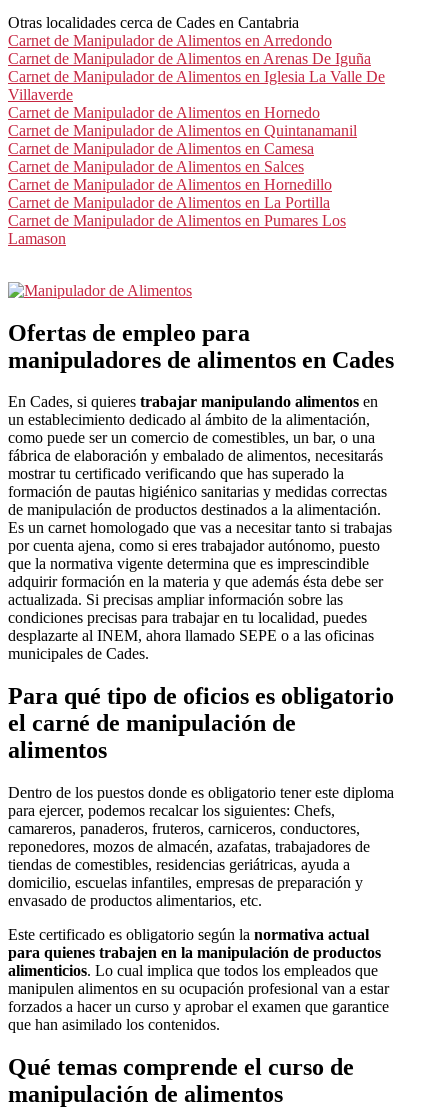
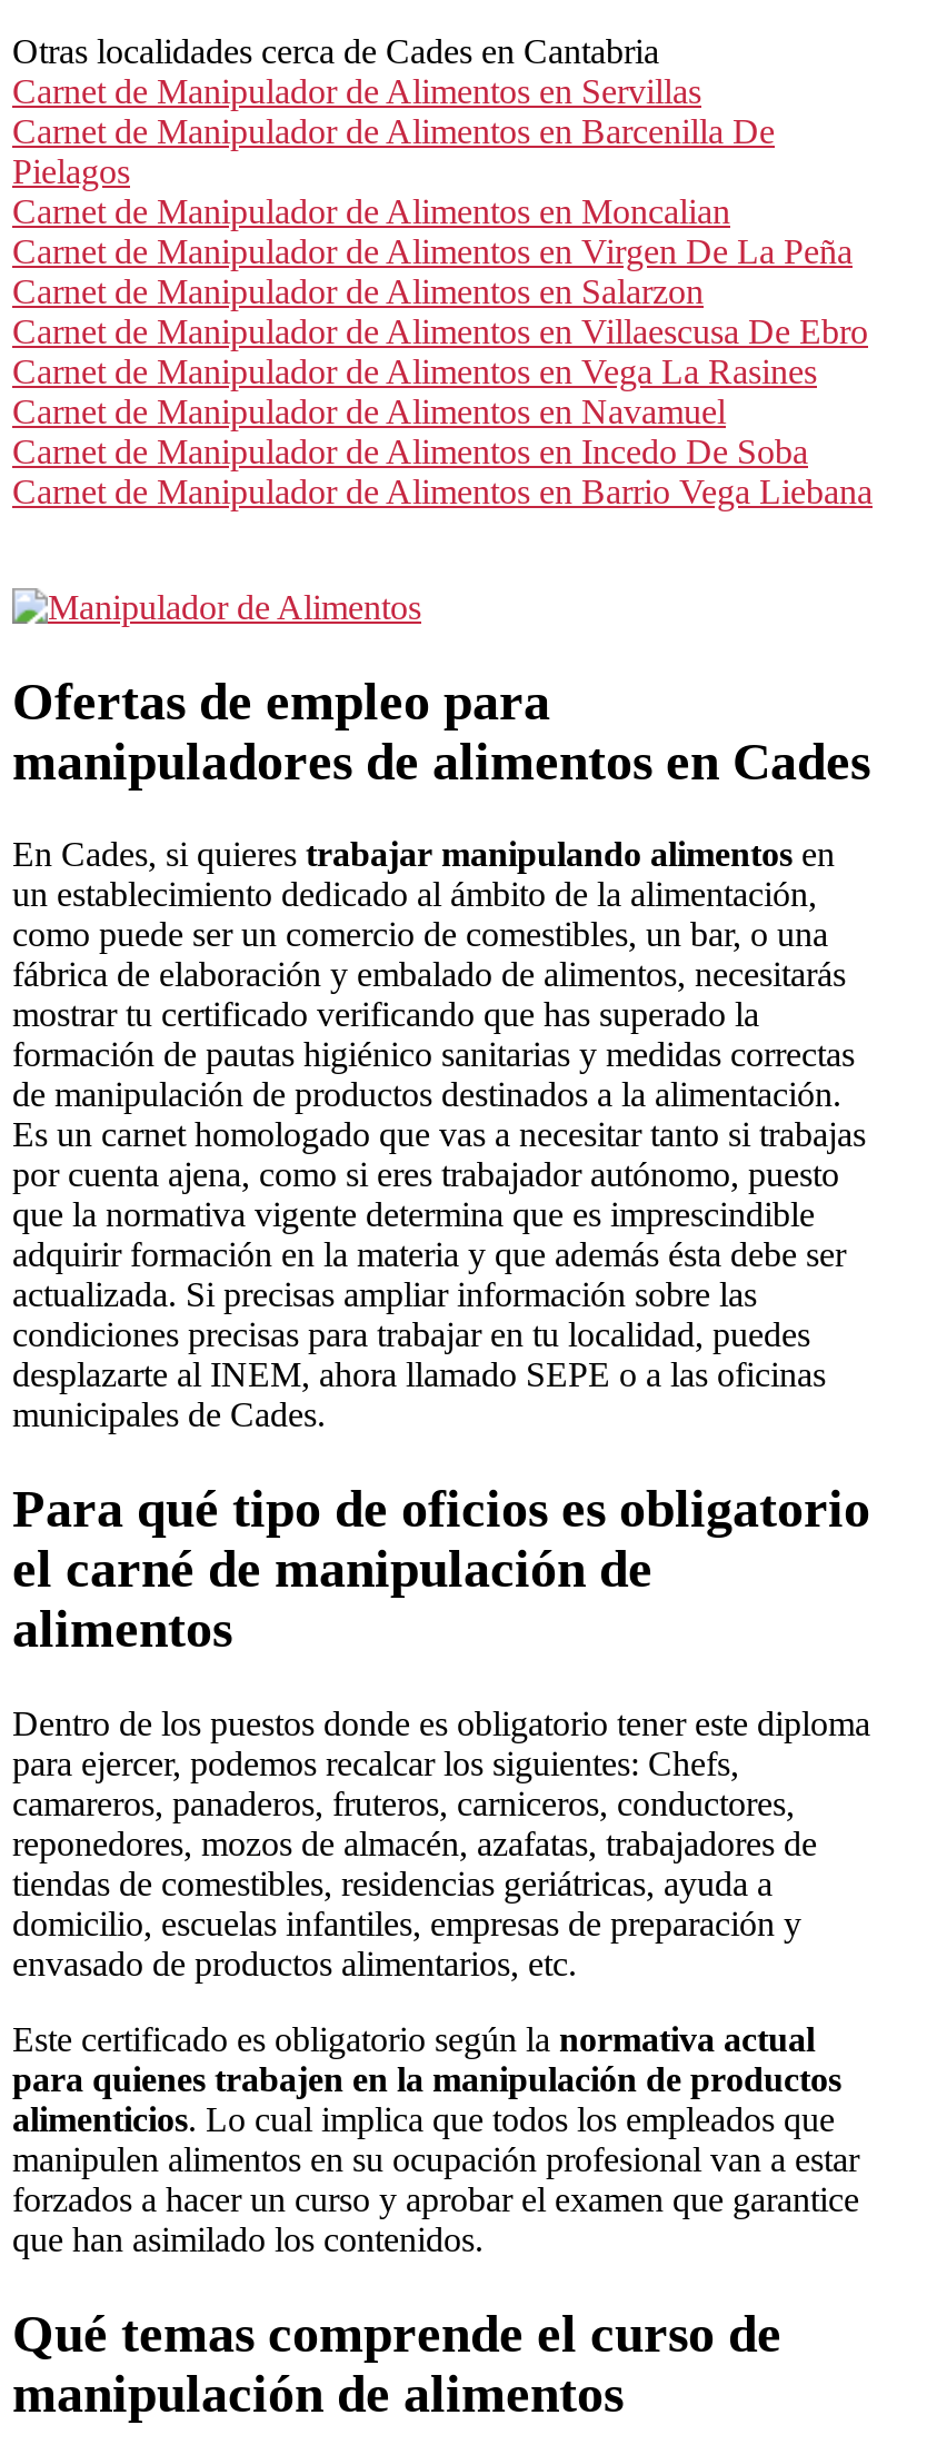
[8,32,385,247] Carnet de Manipulador de Alimentos en Arredondo | Carnet de Manipulador de Alimentos en Arenas De Iguña | Carnet de Manipulador de Alimentos en Iglesia La Valle De | Villaverde | Carnet de Manipulador de Alimentos en Hornedo | Carnet de Manipulador de Alimentos en Quintanamanil | Carnet de Manipulador de Alimentos en Camesa | Carnet de Manipulador de Alimentos en Salces | Carnet de Manipulador de Alimentos en Hornedillo | Carnet de Manipulador de Alimentos en La Portilla | Carnet de Manipulador de Alimentos en Pumares Los | Lamason -> [12,71,873,509] Carnet de Manipulador de Alimentos en Servillas | Carnet de Manipulador de Alimentos en Barcenilla De | Pielagos | Carnet de Manipulador de Alimentos en Moncalian | Carnet de Manipulador de Alimentos en Virgen De La Peña | Carnet de Manipulador de Alimentos en Salarzon | Carnet de Manipulador de Alimentos en Villaescusa De Ebro | Carnet de Manipulador de Alimentos en Vega La Rasines | Carnet de Manipulador de Alimentos en Navamuel | Carnet de Manipulador de Alimentos en Incedo De Soba | Carnet de Manipulador de Alimentos en Barrio Vega Liebana

